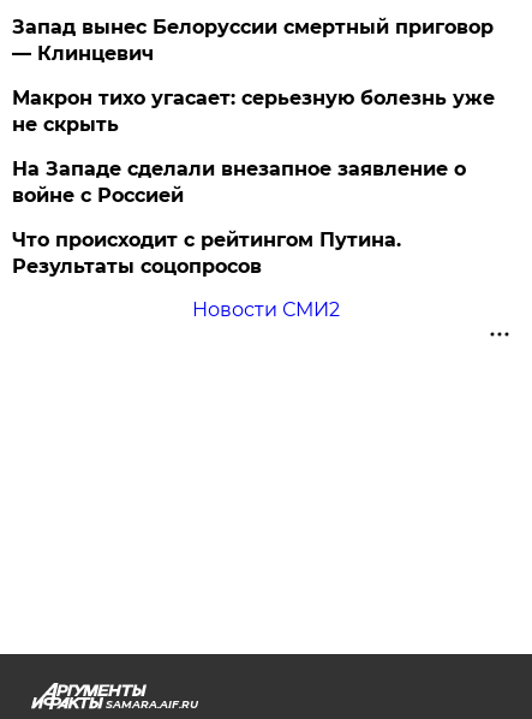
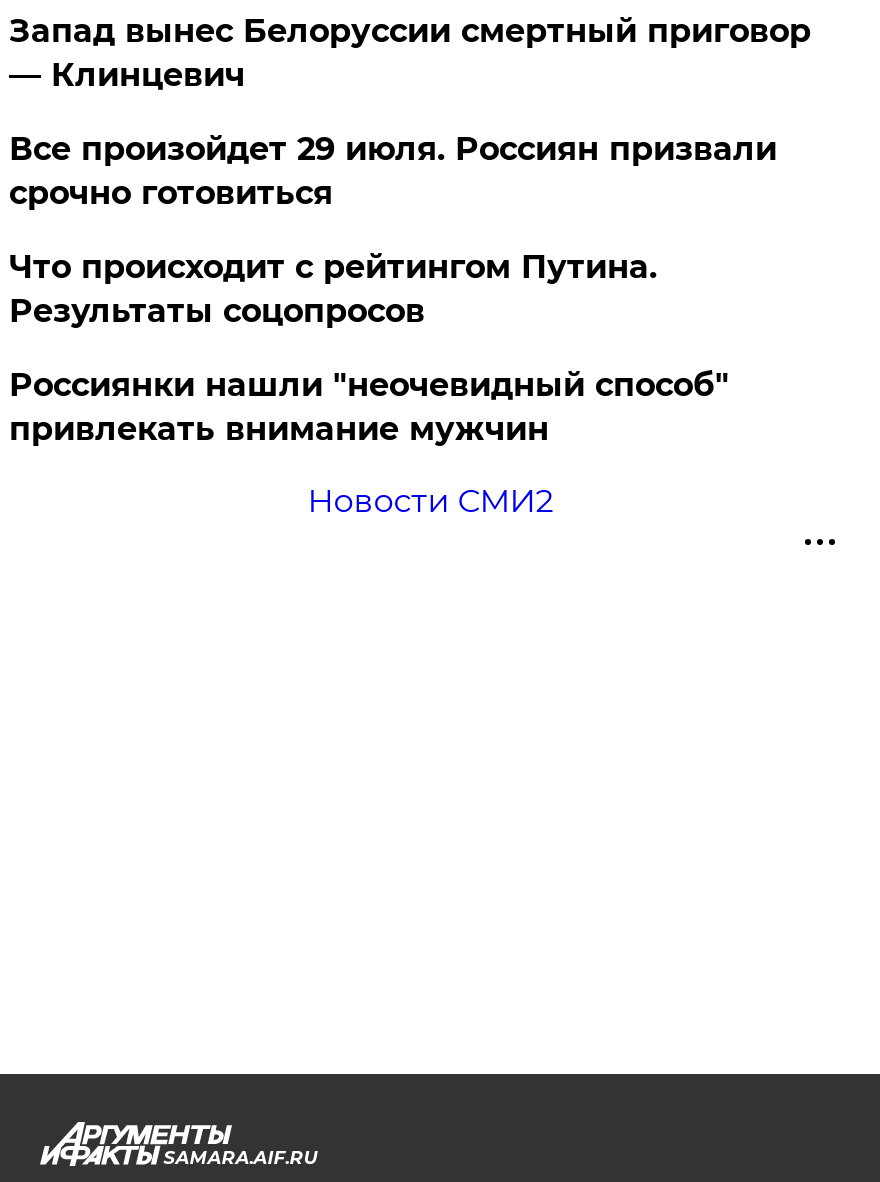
[12,86,495,206] Макрон тихо угасает: серьезную болезнь уже | не скрыть | На Западе сделали внезапное заявление о | войне с Россией -> [9,129,777,211] Все произойдет 29 июля. Россиян призвали | срочно готовиться
moved [12,228,402,277] -> [9,247,657,329]: Что происходит с рейтингом Путина. | Результаты соцопросов
none -> [9,365,729,447] Россиянки нашли "неочевидный способ" | привлекать внимание мужчин

